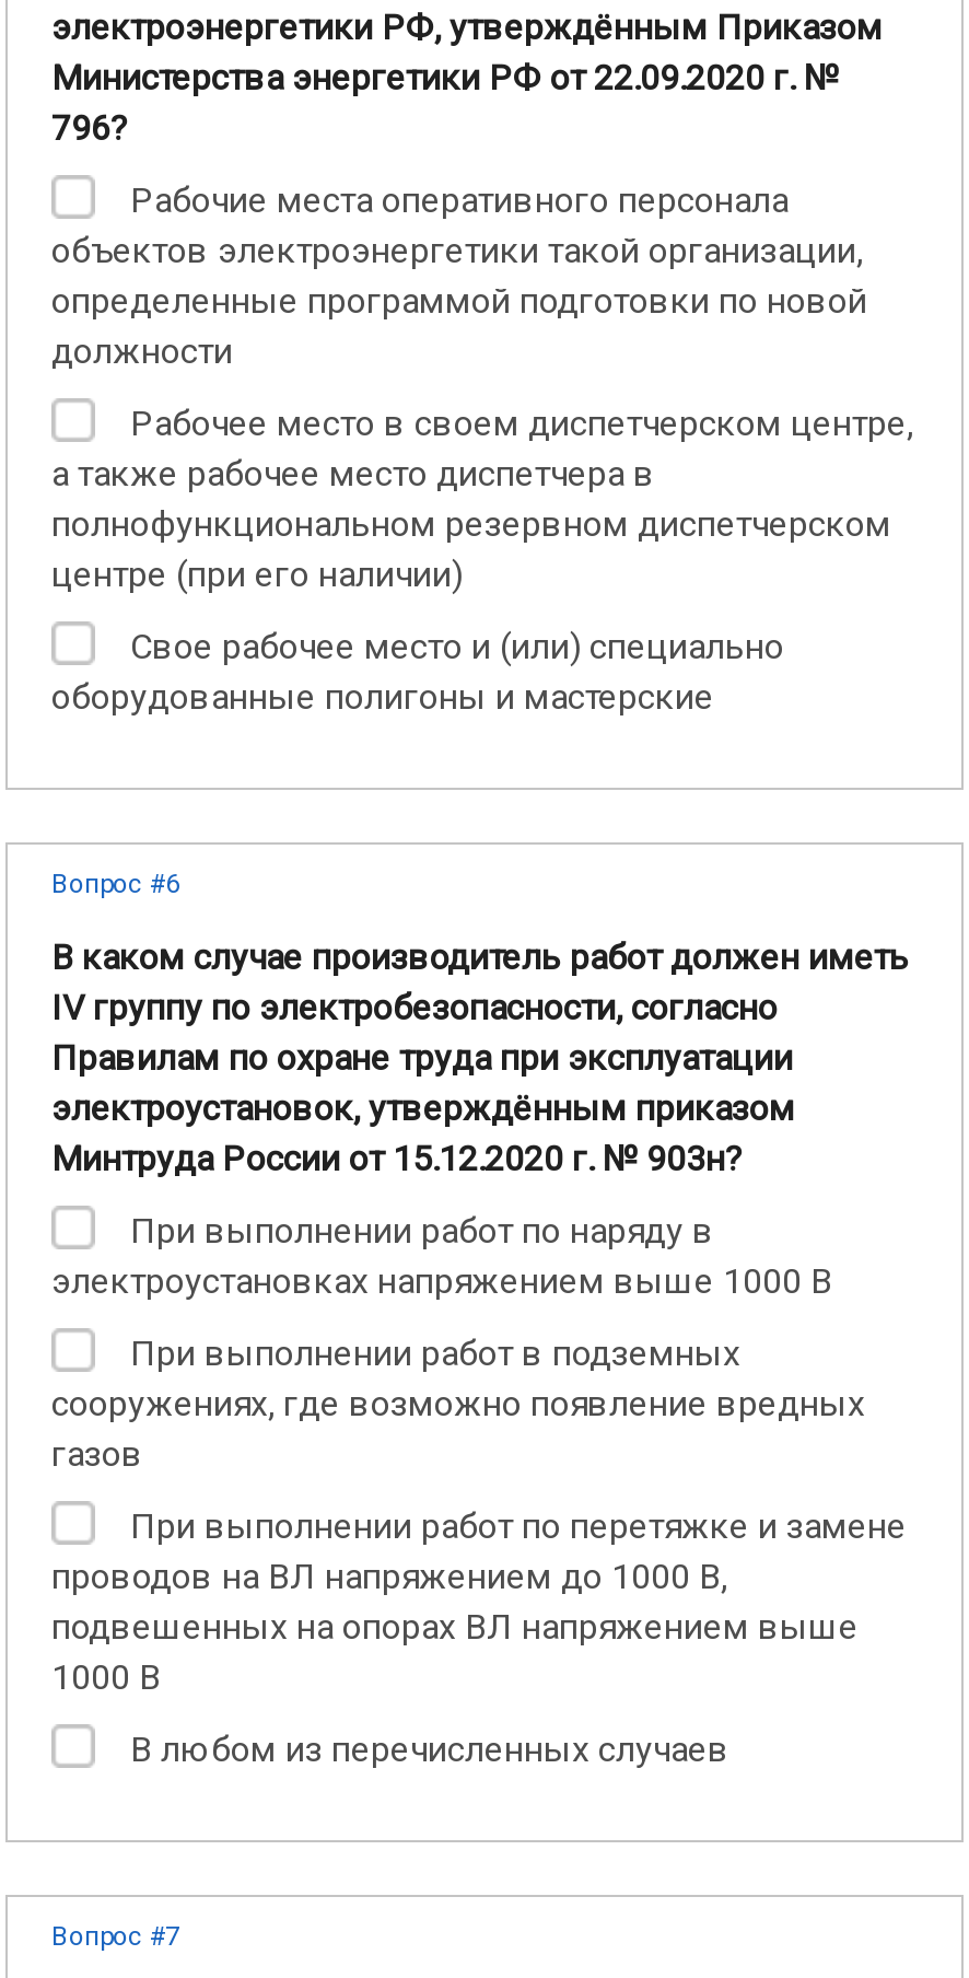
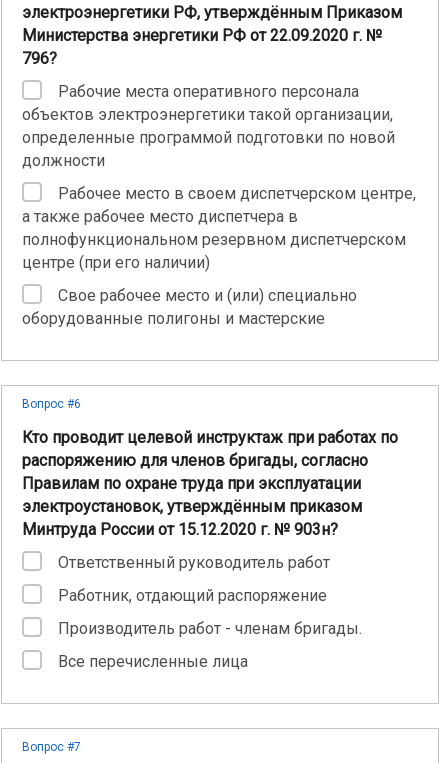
[51,936,909,1028] В каком случае производитель работ должен иметь | IV группу по электробезопасности, согласно -> [22,428,398,470] Кто проводит целевой инструктаж при работах по | распоряжению для членов бригады, согласно
[51,1210,832,1302] При выполнении работ по наряду в | электроустановках напряжением выше 1000 В -> [58,553,330,572] Ответственный руководитель работ
[51,1333,865,1475] При выполнении работ в подземных | сооружениях, где возможно появление вредных | газов -> [58,586,327,605] Работник, отдающий распоряжение
[51,1505,907,1698] При выполнении работ по перетяжке и замене | проводов на ВЛ напряжением до 1000 В, | подвешенных на опорах ВЛ напряжением выше | 1000 В -> [58,619,362,638] Производитель работ - членам бригады.
[130,1729,729,1770] В любом из перечисленных случаев -> [58,652,248,671] Все перечисленные лица

